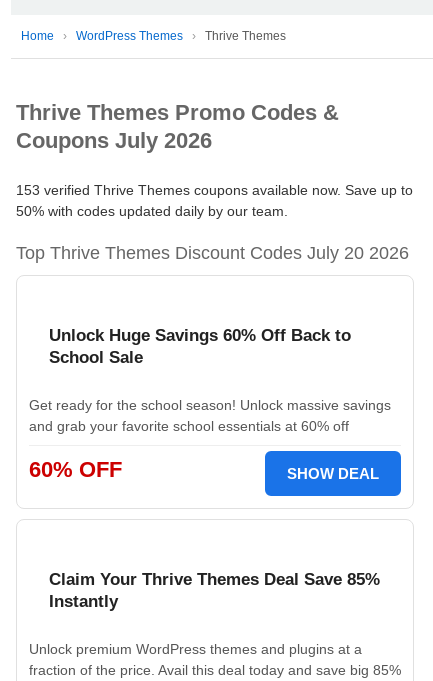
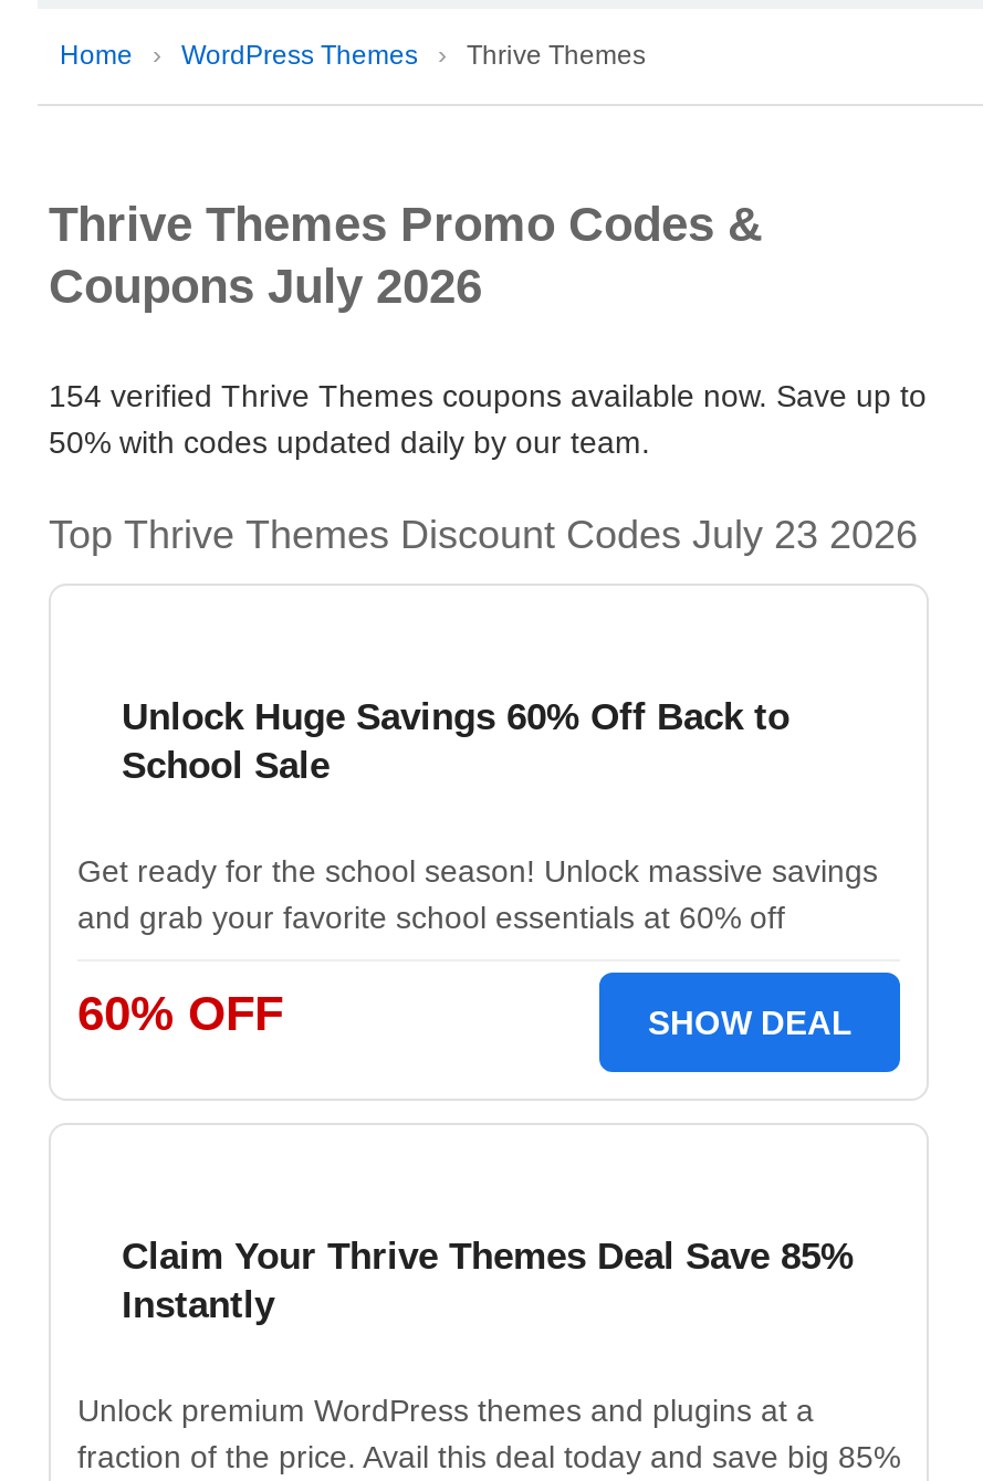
[16,182,413,198] 153 verified Thrive Themes coupons available now. Save up to -> [49,378,927,413] 154 verified Thrive Themes coupons available now. Save up to
[16,243,409,263] Top Thrive Themes Discount Codes July 20 2026 -> [49,513,918,557] Top Thrive Themes Discount Codes July 23 2026

